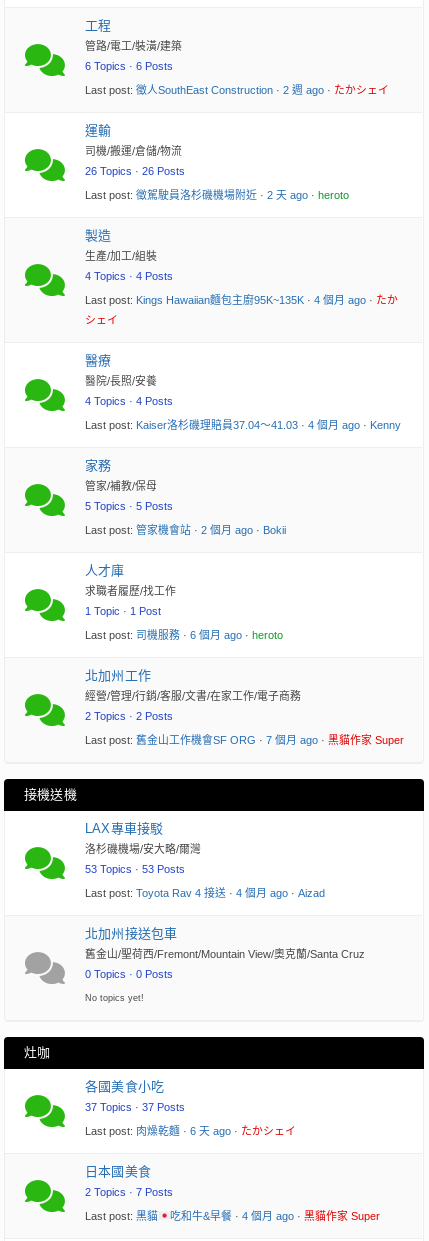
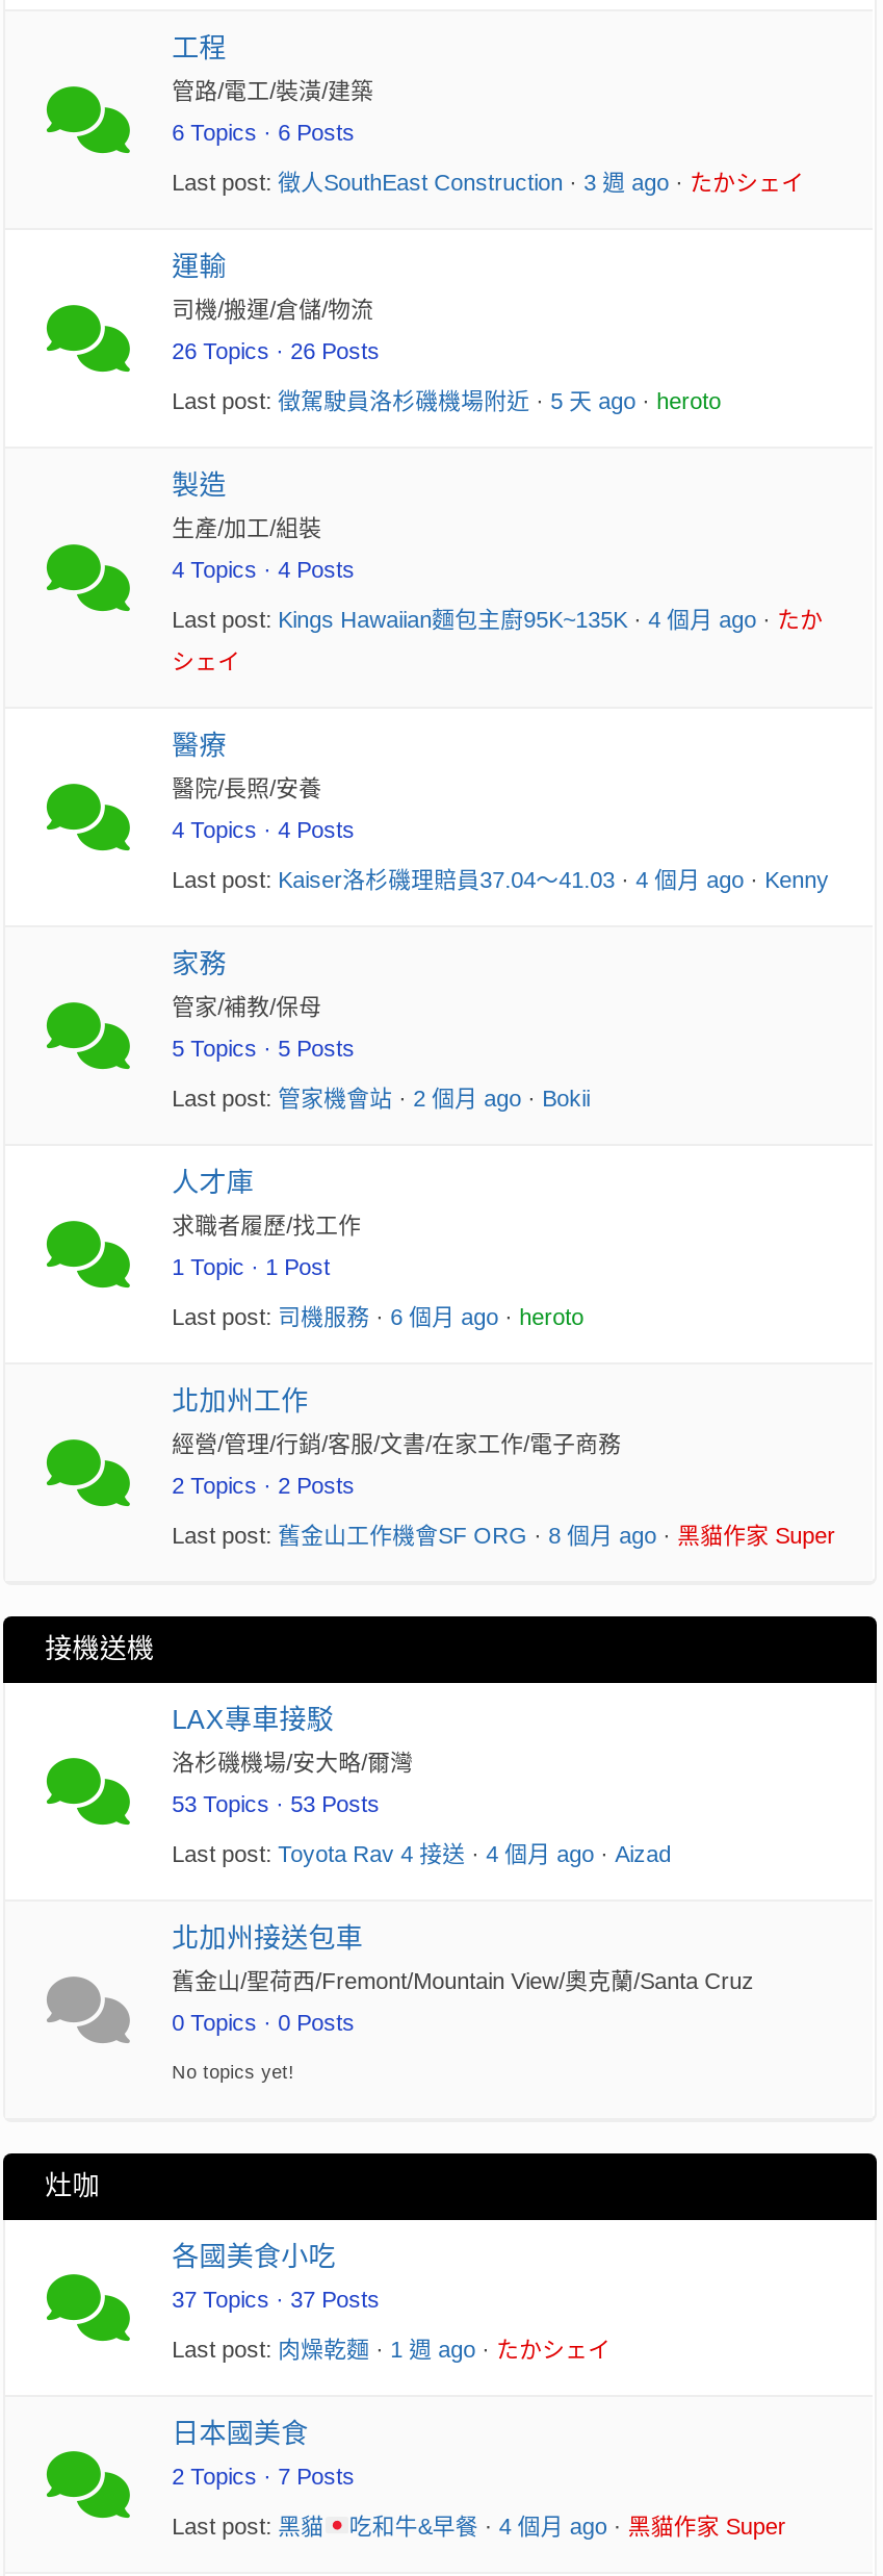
[85,83,389,95] Last post:徵人SouthEast Construction · 2 週 ago ·たかシェイ -> [172,169,804,194] Last post:徵人SouthEast Construction · 3 週 ago ·たかシェイ
[85,188,349,200] Last post:徵駕駛員洛杉磯機場附近· 2 天 ago · heroto -> [172,387,721,412] Last post:徵駕駛員洛杉磯機場附近· 5 天 ago · heroto
[85,733,404,745] Last post:舊金山工作機會SF ORG · 7 個月 ago ·黑貓作家 Super -> [172,1522,835,1547] Last post:舊金山工作機會SF ORG · 8 個月 ago ·黑貓作家 Super
[85,1124,296,1136] Last post:肉燥乾麵· 6 天 ago ·たかシェイ -> [172,2336,611,2361] Last post:肉燥乾麵· 1 週 ago ·たかシェイ

